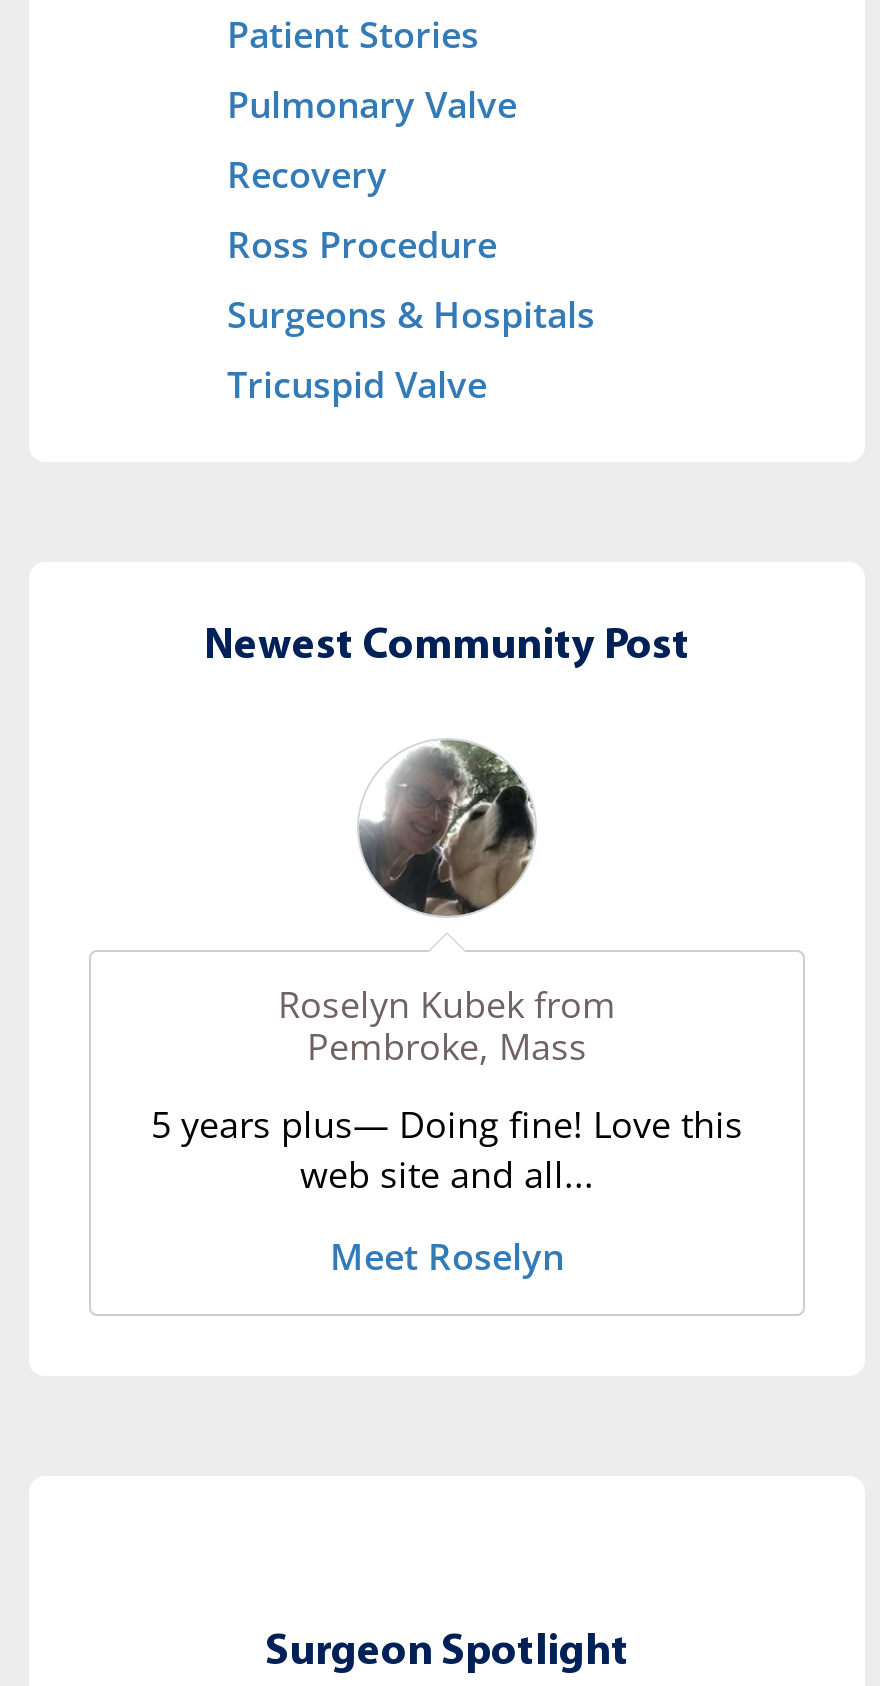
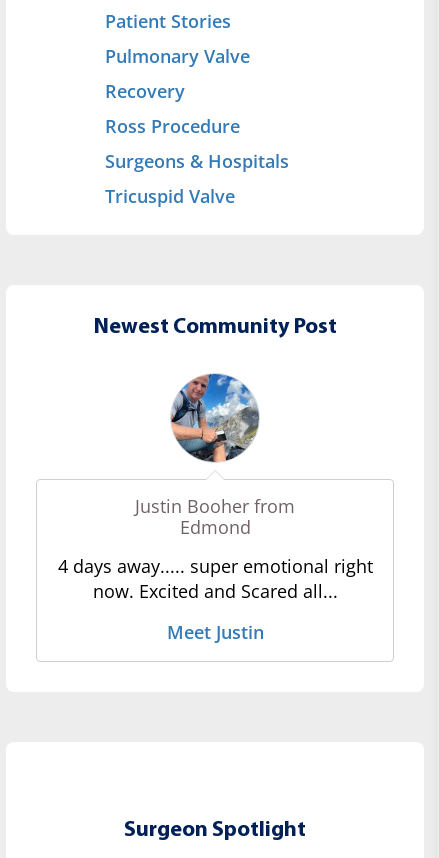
[278,738,616,1069] [image] | Roselyn Kubek from | Pembroke, Mass -> [135,373,295,539] [image] | Justin Booher from | Edmond
[151,1099,743,1197] 5 years plus— Doing fine! Love this | web site and all... -> [57,554,372,603] 4 days away..... super emotional right | now. Excited and Scared all...
[330,1231,564,1279] Meet Roselyn -> [166,620,263,644] Meet Justin

